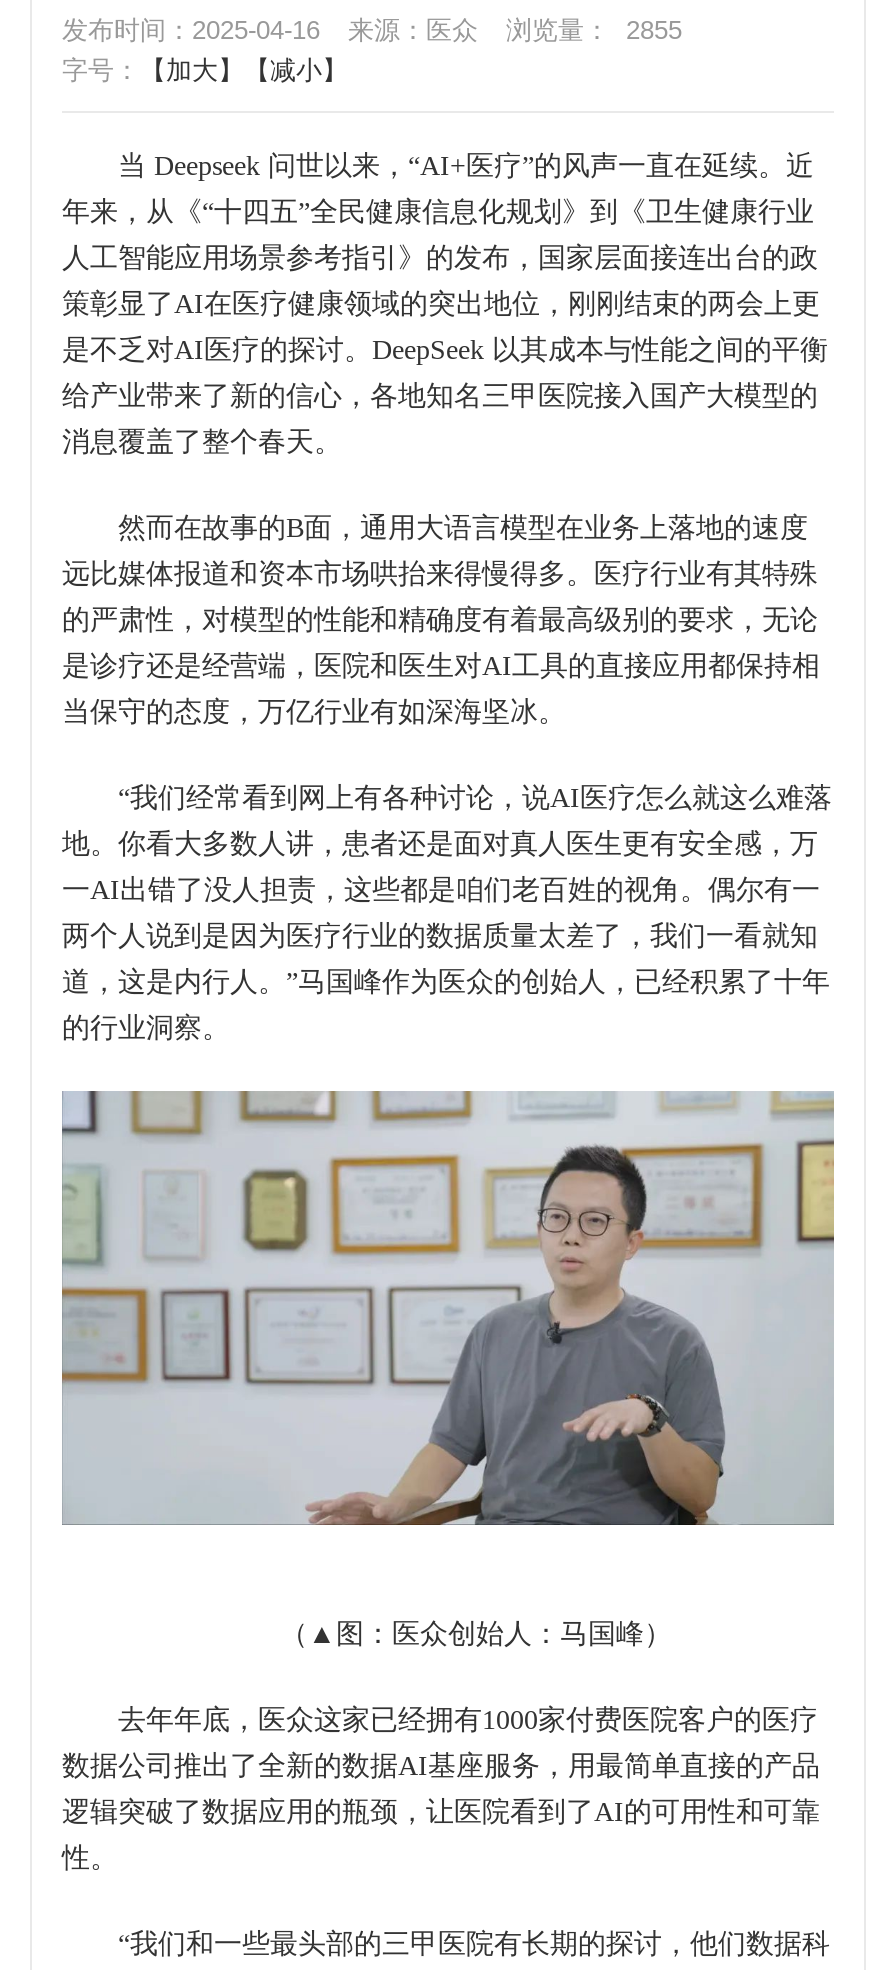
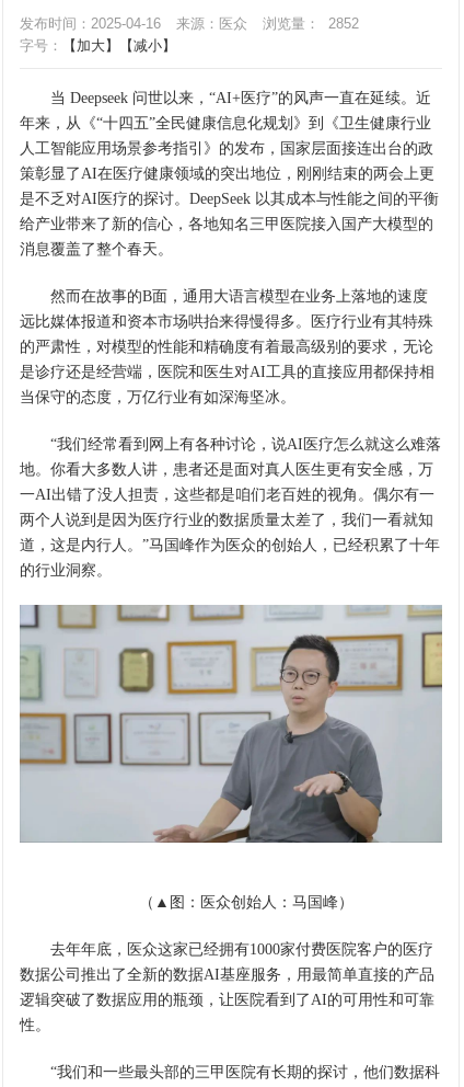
[62,15,682,45] 发布时间：2025-04-16 来源：医众 浏览量： 2855 -> [20,15,359,32] 发布时间：2025-04-16 来源：医众 浏览量： 2852

